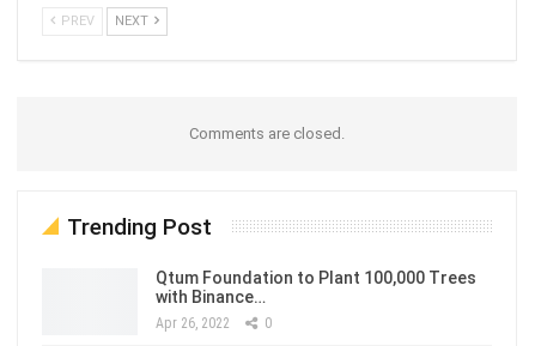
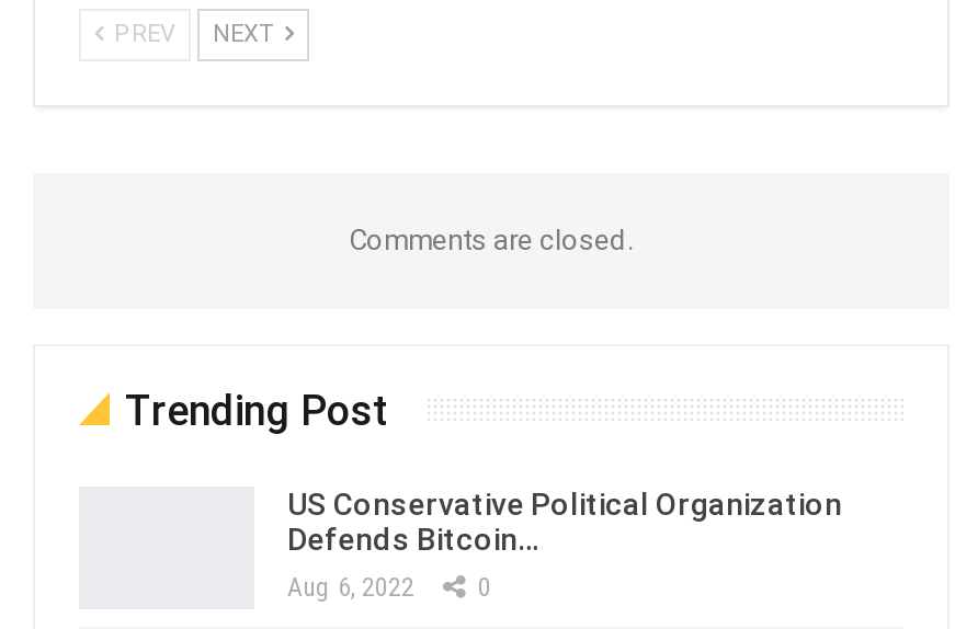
[156,268,476,332] Qtum Foundation to Plant 100,000 Trees | with Binance… | Apr 26, 2022 -> [287,487,842,603] US Conservative Political Organization | Defends Bitcoin… | Aug 6, 2022

